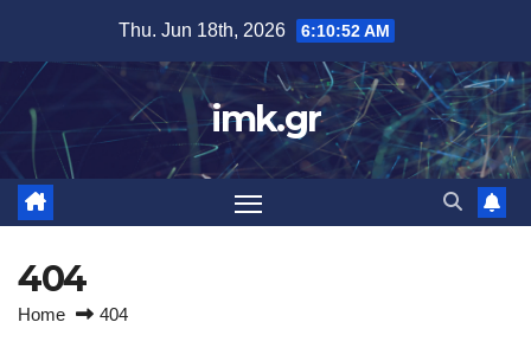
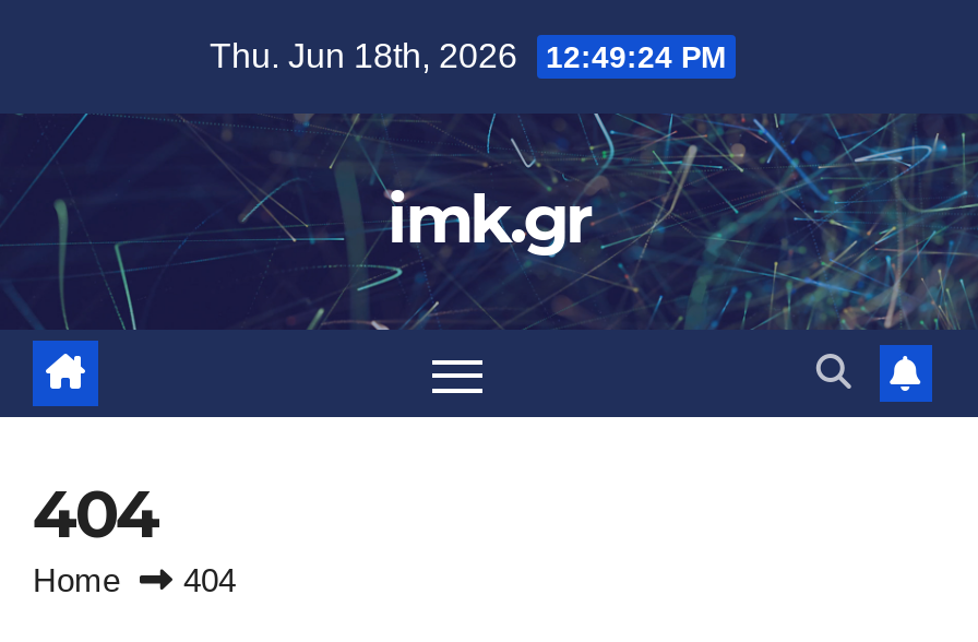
[119,20,390,40] Thu. Jun 18th, 2026 6:10:52 AM -> [210,37,727,74] Thu. Jun 18th, 2026 12:49:24 PM

